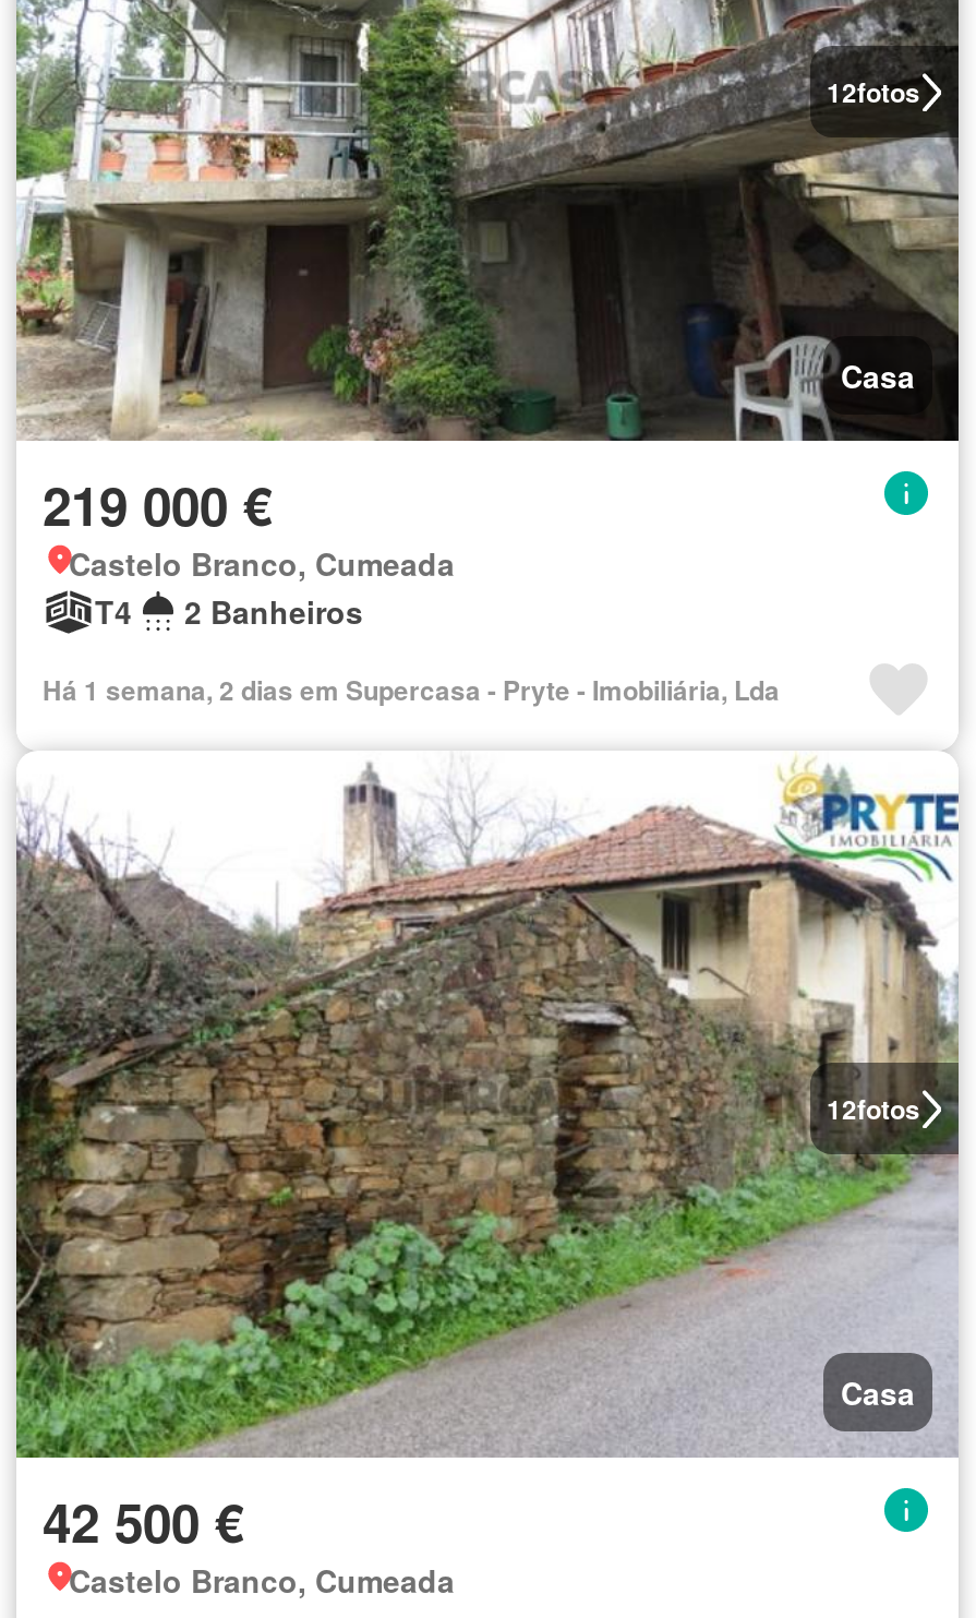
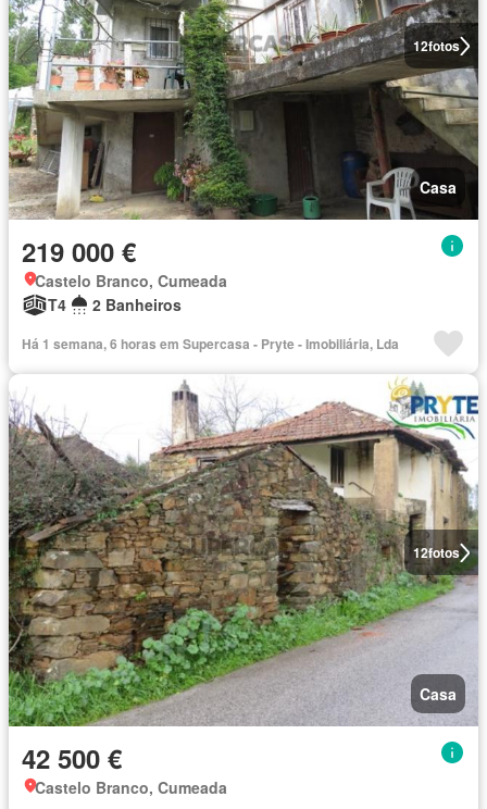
[43,670,780,709] Há 1 semana, 2 dias em Supercasa - Pryte - Imobiliária, Lda -> [22,334,399,353] Há 1 semana, 6 horas em Supercasa - Pryte - Imobiliária, Lda

